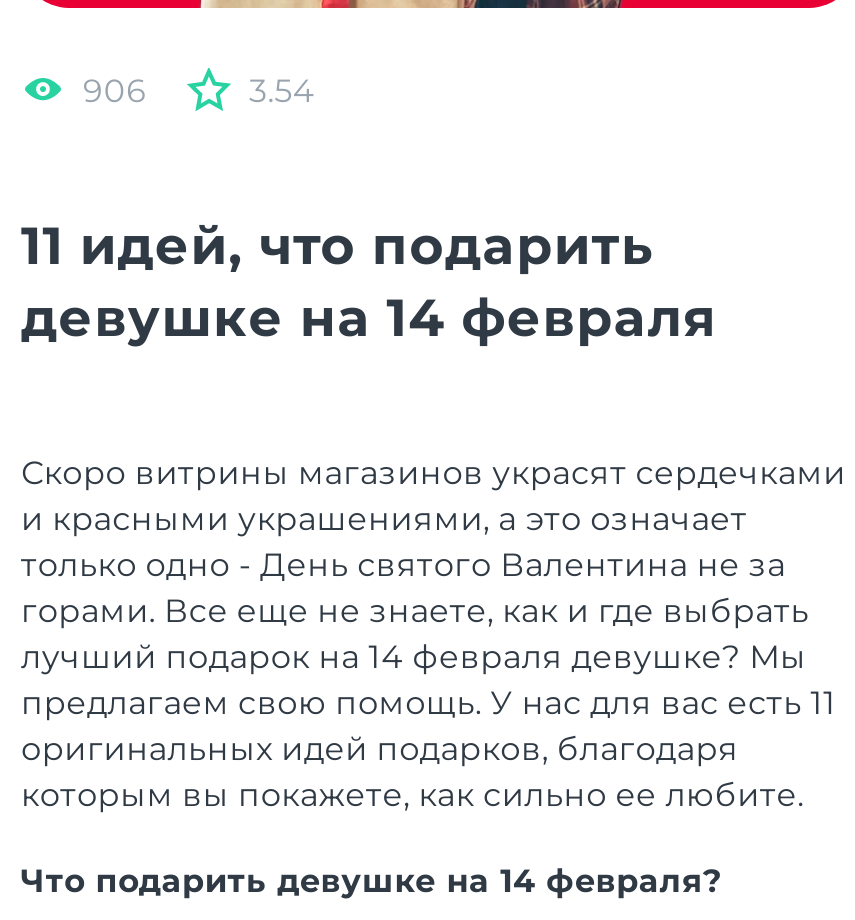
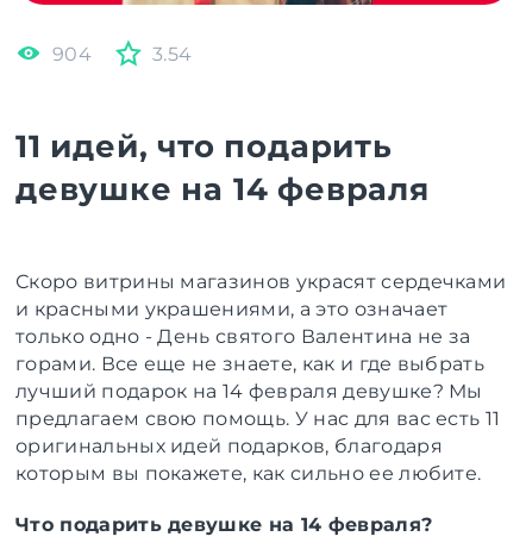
[83,72,147,110] 906 -> [52,43,92,65] 904

